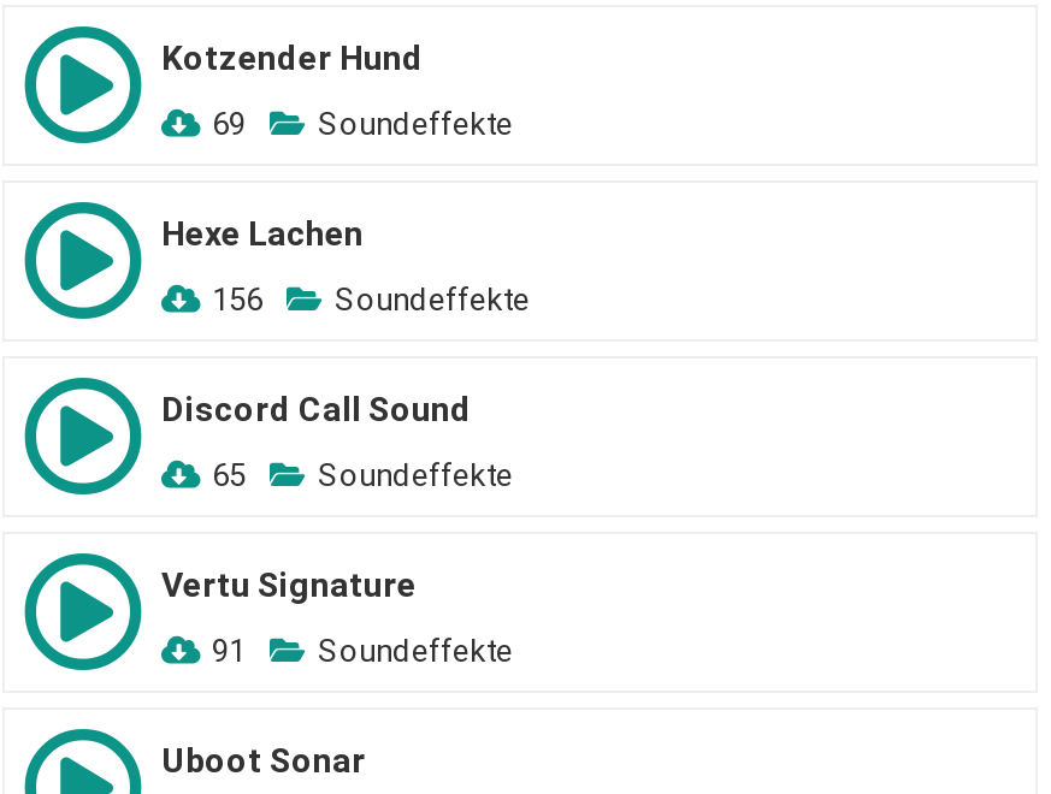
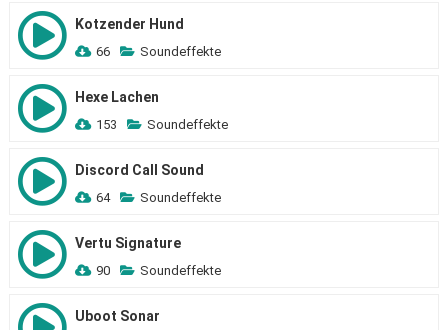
[212,106,513,142] 69 Soundeffekte -> [96,44,221,59] 66 Soundeffekte
[212,282,530,318] 156 Soundeffekte -> [96,117,228,132] 153 Soundeffekte
[212,457,513,493] 65 Soundeffekte -> [96,190,221,205] 64 Soundeffekte
[212,633,513,669] 91 Soundeffekte -> [96,263,221,278] 90 Soundeffekte

